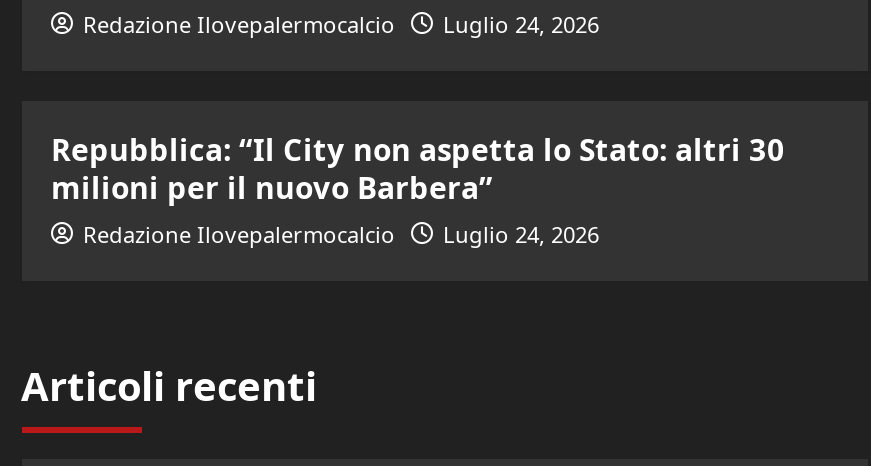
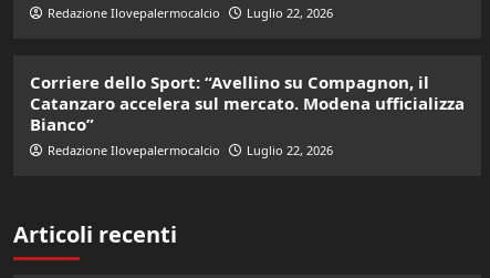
[83,8,599,38] Redazione Ilovepalermocalcio Luglio 24, 2026 -> [47,5,332,21] Redazione Ilovepalermocalcio Luglio 22, 2026
[51,128,785,206] Repubblica: “Il City non aspetta lo Stato: altri 30 | milioni per il nuovo Barbera” -> [29,71,464,135] Corriere dello Sport: “Avellino su Compagnon, il | Catanzaro accelera sul mercato. Modena ufficializza | Bianco”
[83,218,599,248] Redazione Ilovepalermocalcio Luglio 24, 2026 -> [47,142,332,159] Redazione Ilovepalermocalcio Luglio 22, 2026

